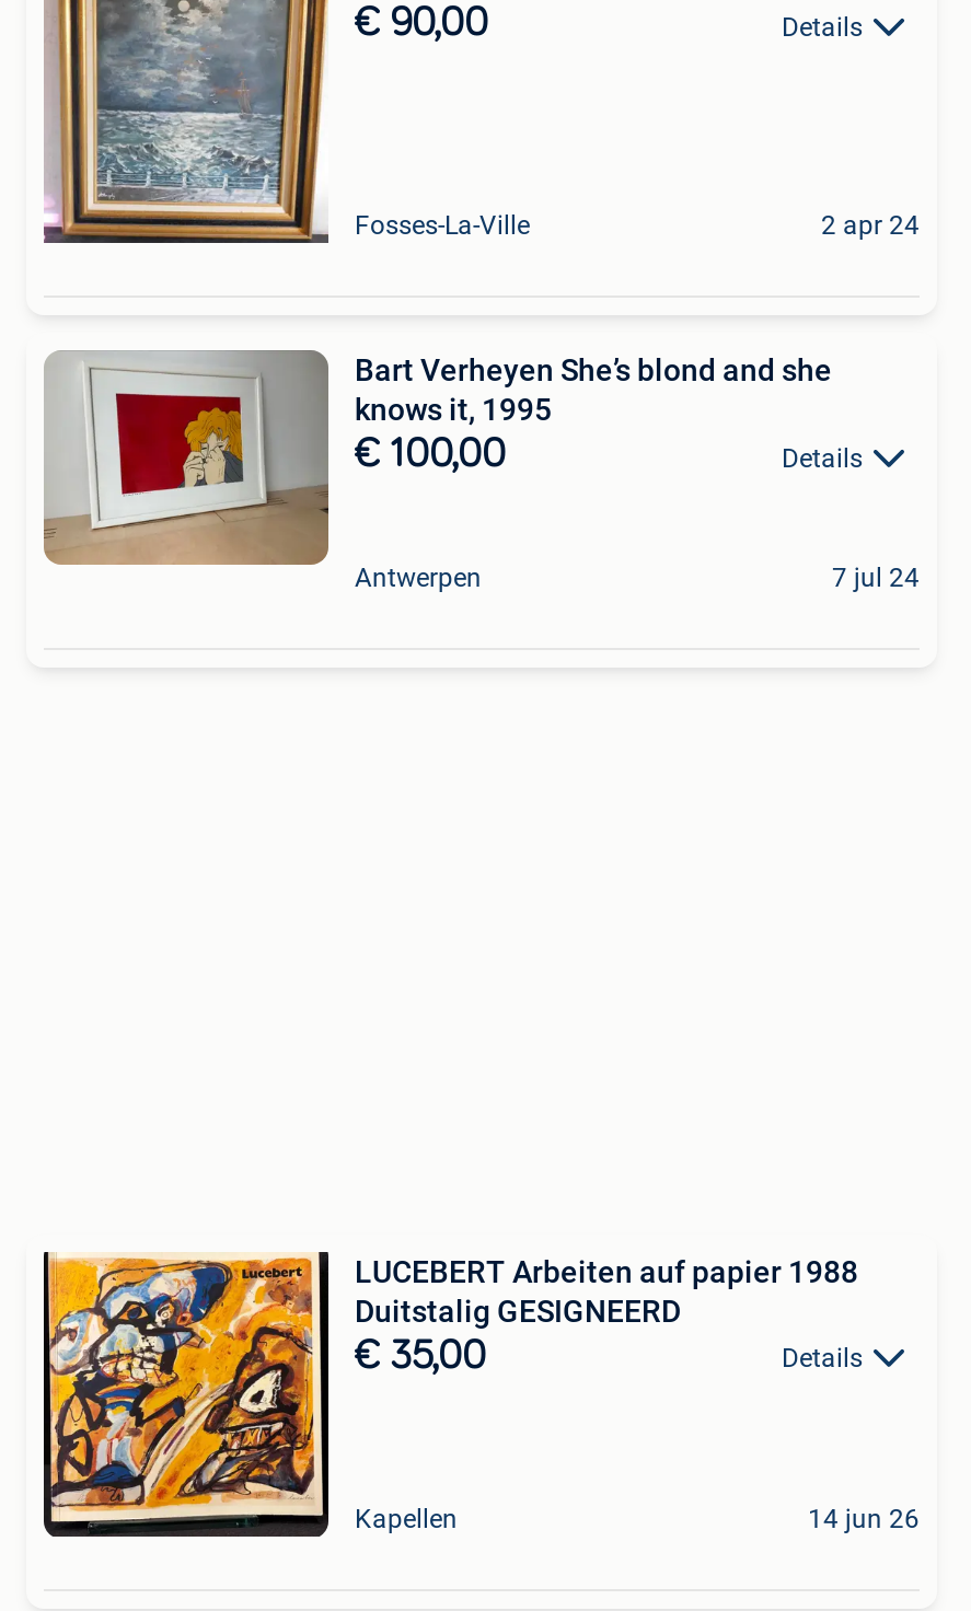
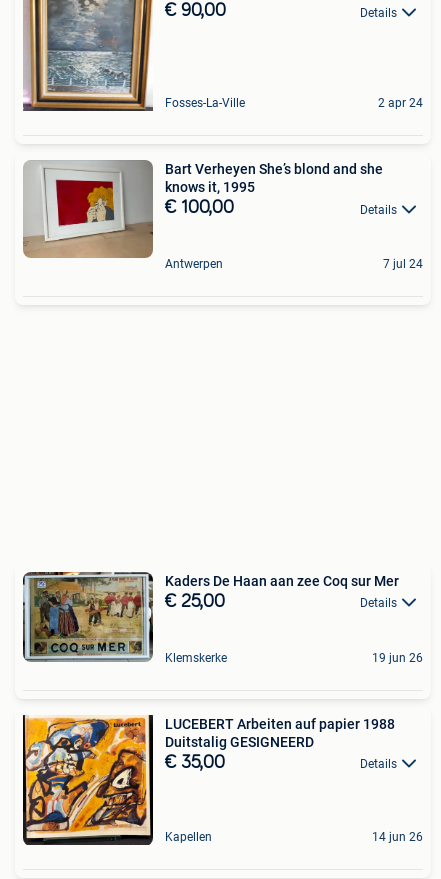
none -> [22,571,399,663] [image] | Kaders De Haan aan zee Coq sur Mer | € 25,00 | Details
none -> [165,651,423,665] Klemskerke | 19 jun 26

